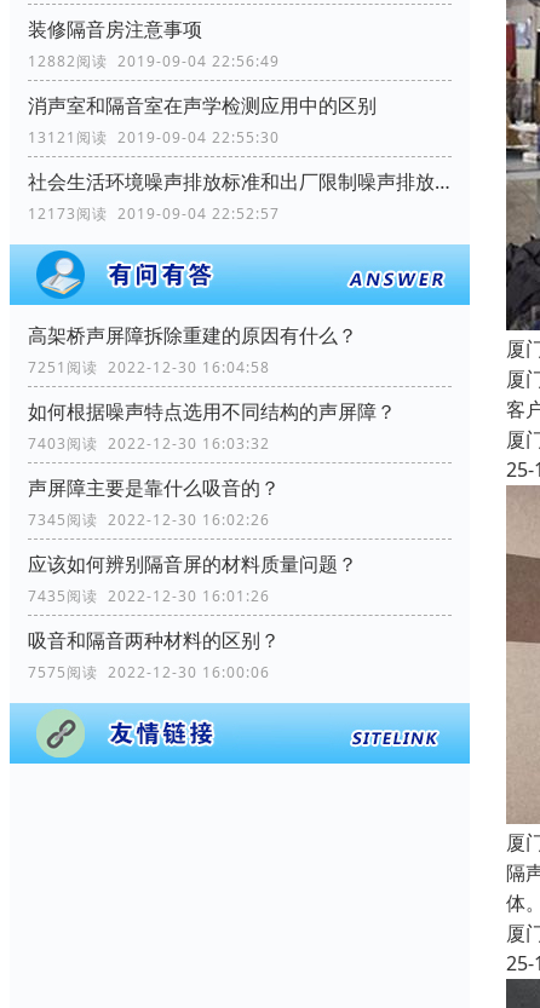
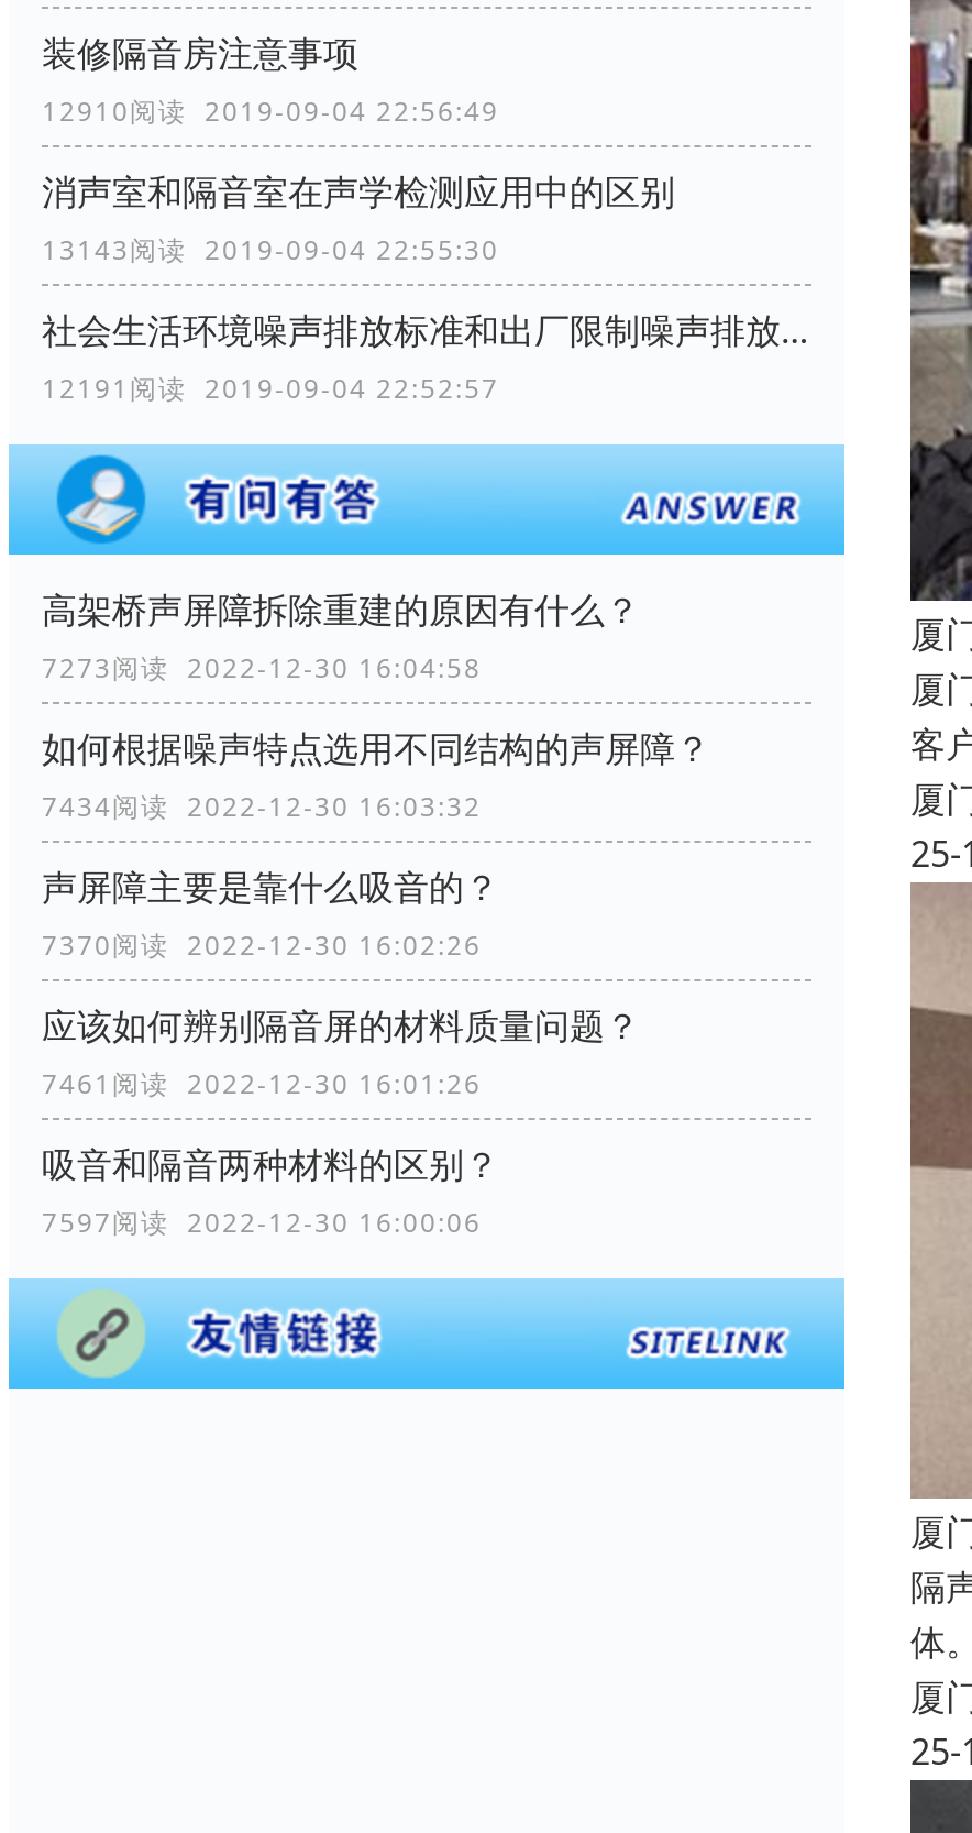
[28,51,280,72] 12882阅读 2019-09-04 22:56:49 -> [42,93,499,130] 12910阅读 2019-09-04 22:56:49
[28,127,280,148] 13121阅读 2019-09-04 22:55:30 -> [42,231,499,269] 13143阅读 2019-09-04 22:55:30
[28,204,280,224] 12173阅读 2019-09-04 22:52:57 -> [42,370,499,408] 12191阅读 2019-09-04 22:52:57
[28,357,270,378] 7251阅读 2022-12-30 16:04:58 -> [42,650,482,687] 7273阅读 2022-12-30 16:04:58
[28,433,270,454] 7403阅读 2022-12-30 16:03:32 -> [42,788,482,826] 7434阅读 2022-12-30 16:03:32
[28,510,270,530] 7345阅读 2022-12-30 16:02:26 -> [42,927,482,964] 7370阅读 2022-12-30 16:02:26
[28,586,270,606] 7435阅读 2022-12-30 16:01:26 -> [42,1065,482,1103] 7461阅读 2022-12-30 16:01:26
[28,662,270,683] 7575阅读 2022-12-30 16:00:06 -> [42,1204,482,1242] 7597阅读 2022-12-30 16:00:06

